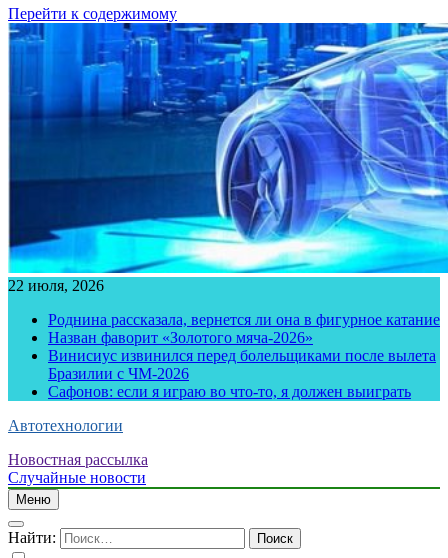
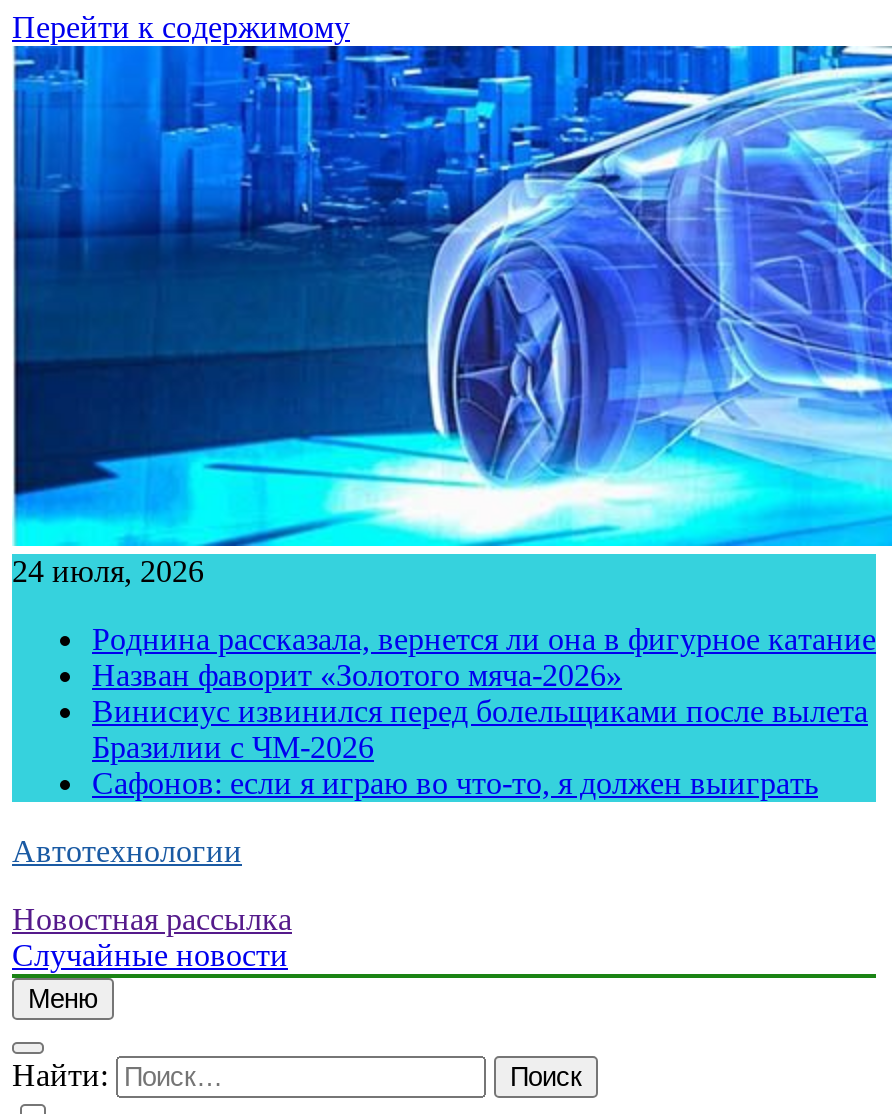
[8,277,104,294] 22 июля, 2026 -> [12,554,204,588] 24 июля, 2026

